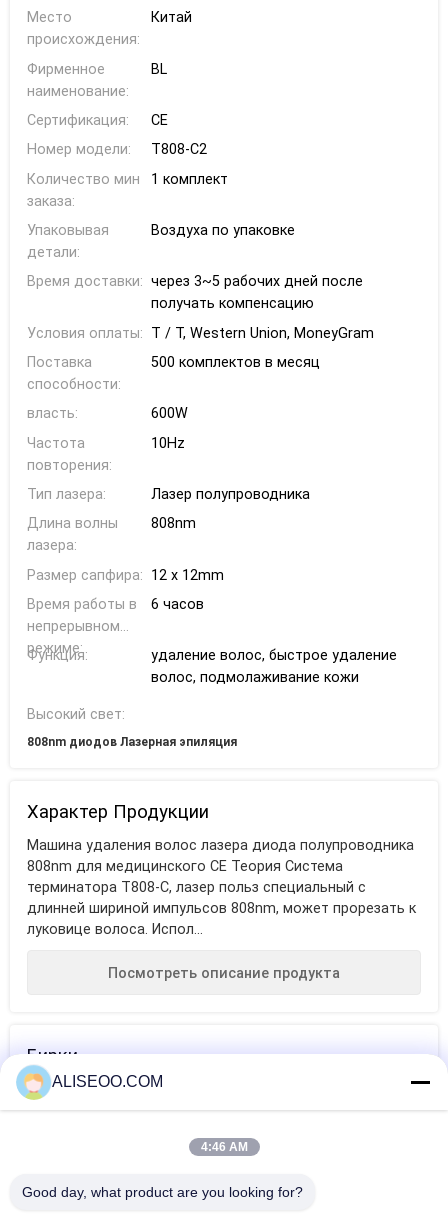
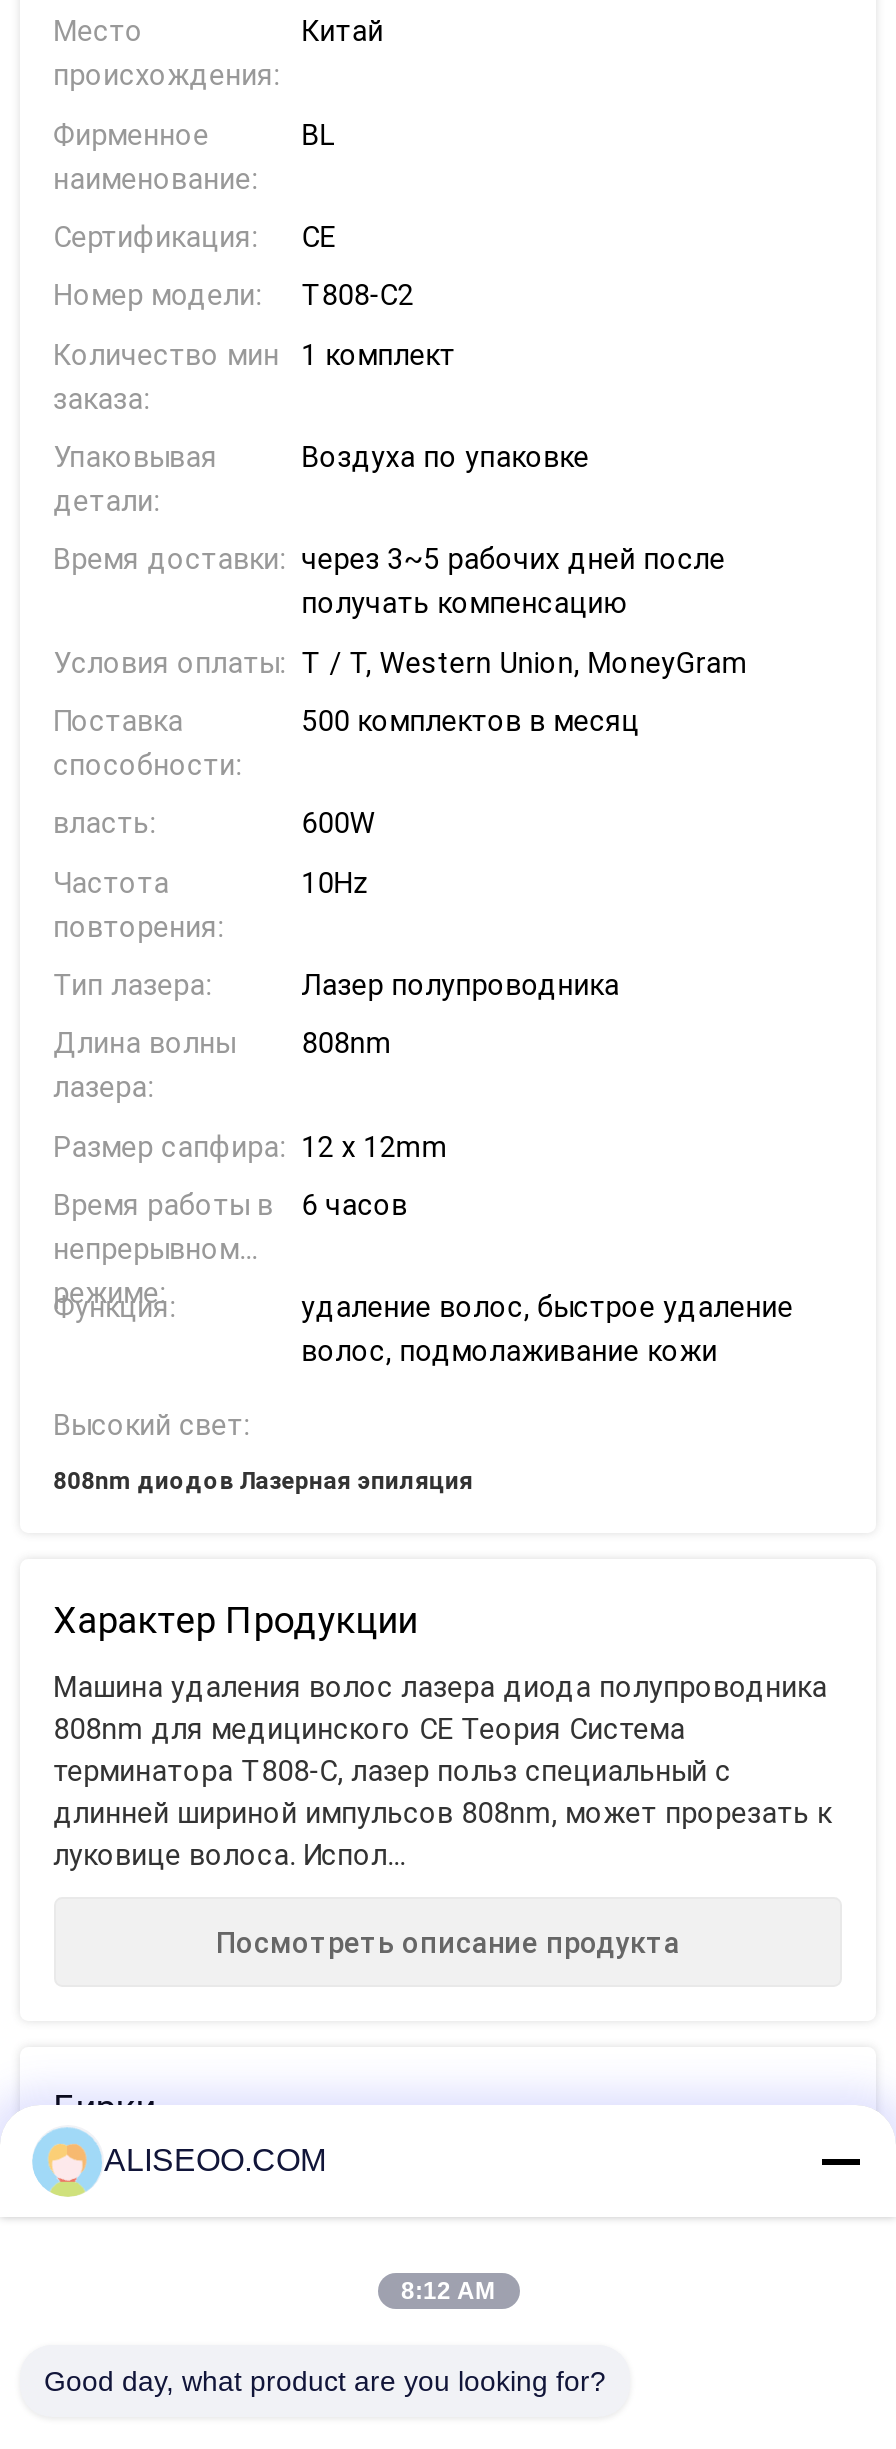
[200,1140,247,1154] 4:46 AM -> [401,2277,495,2305] 8:12 AM

